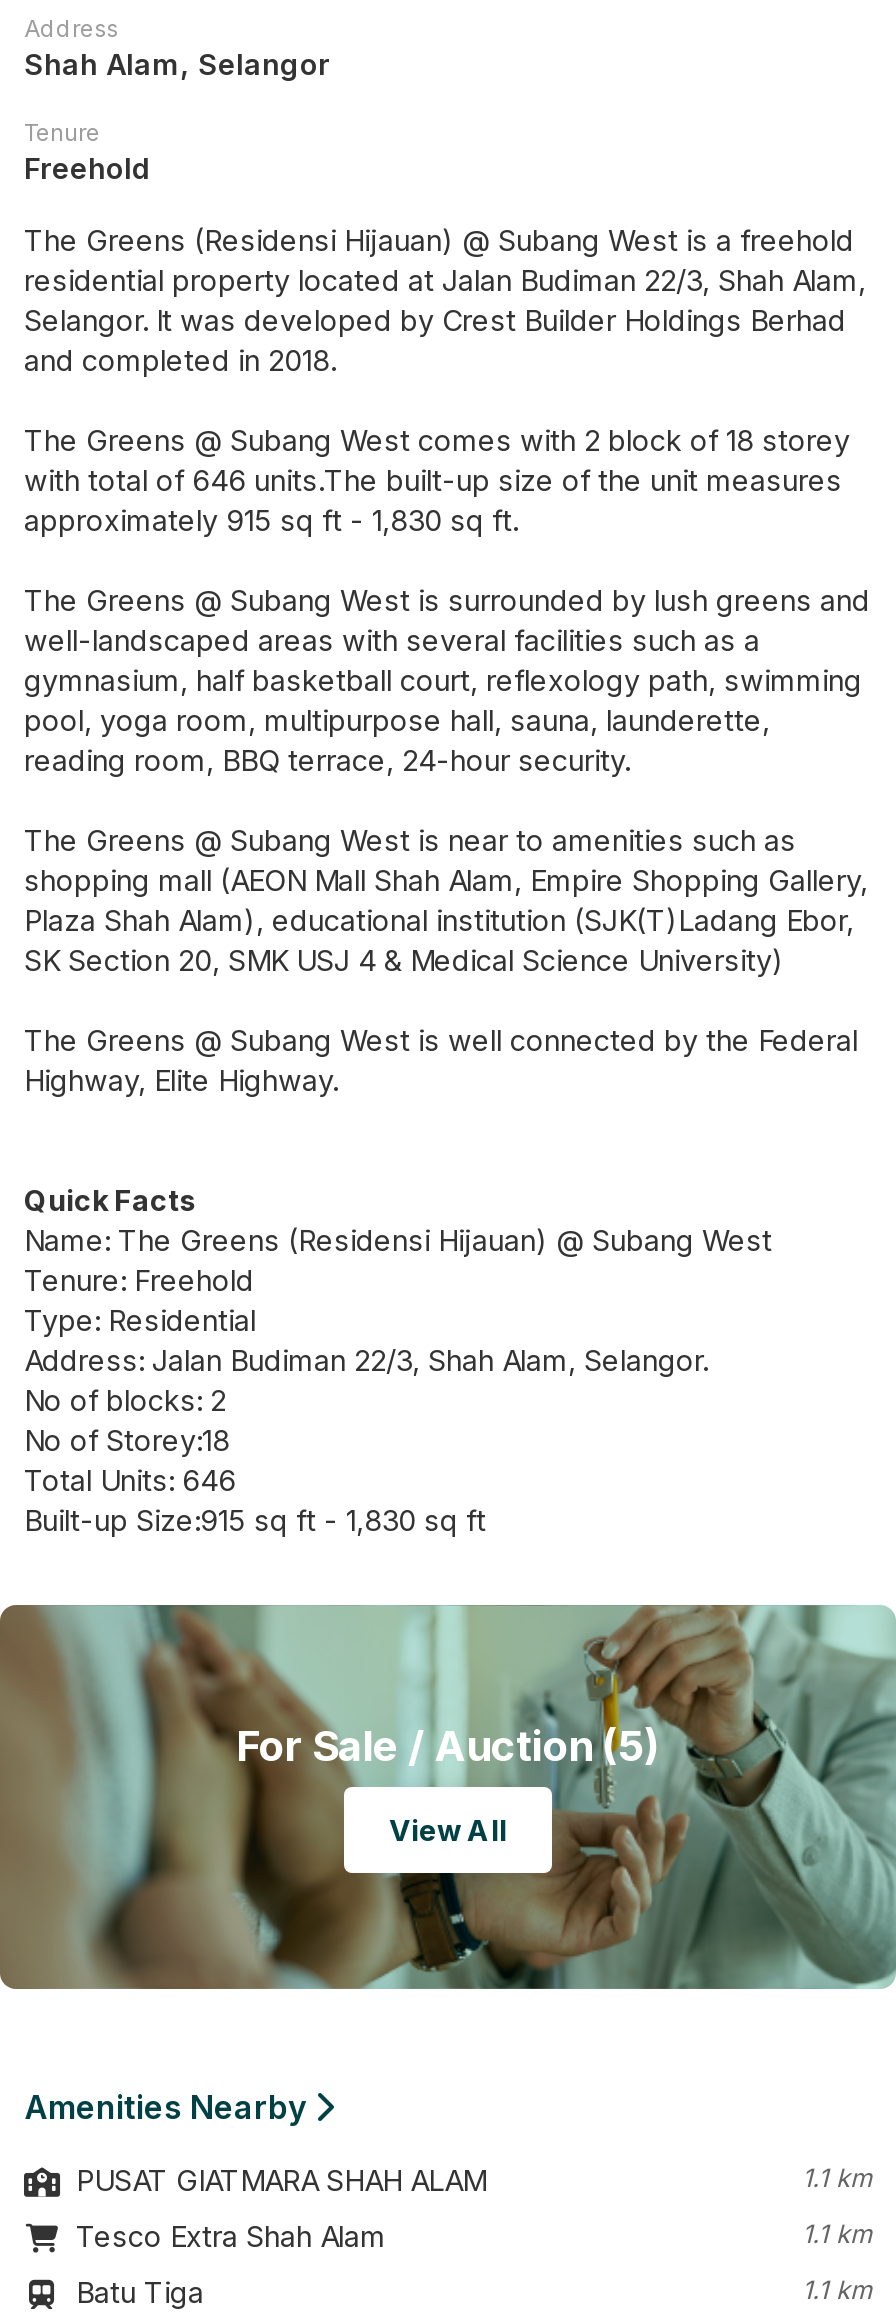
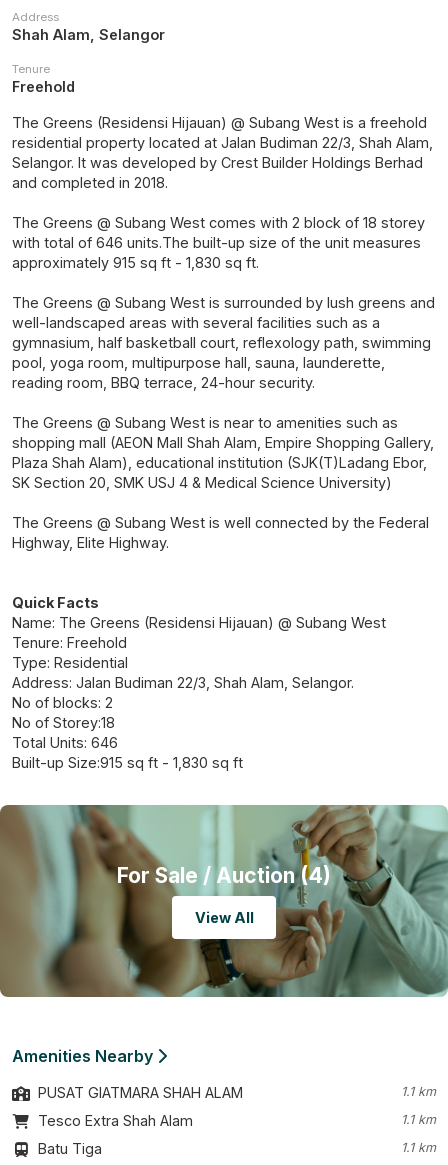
[236,1722,660,1772] For Sale / Auction (5) -> [117,863,331,888] For Sale / Auction (4)

